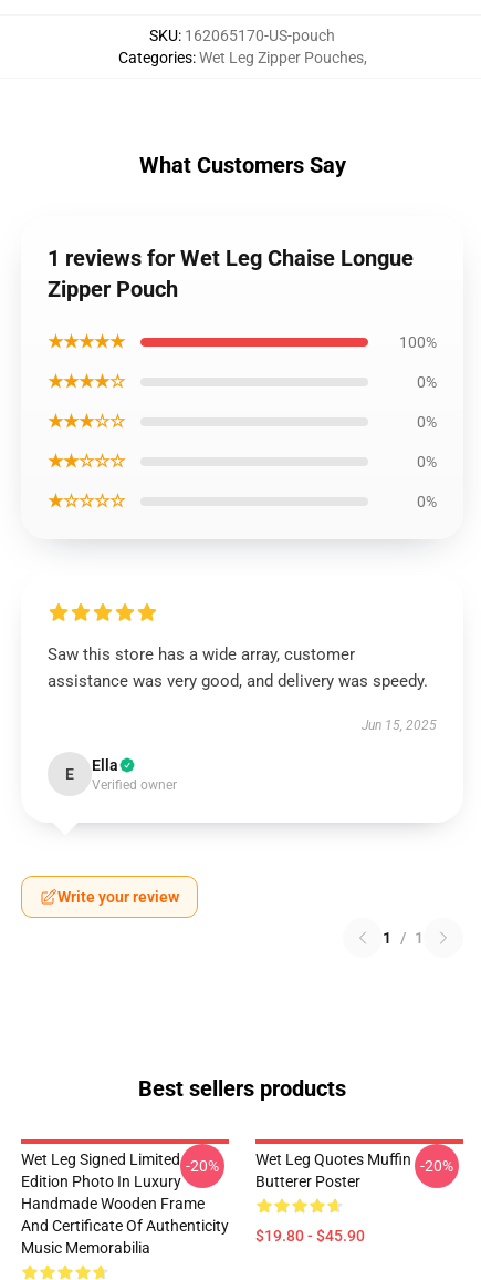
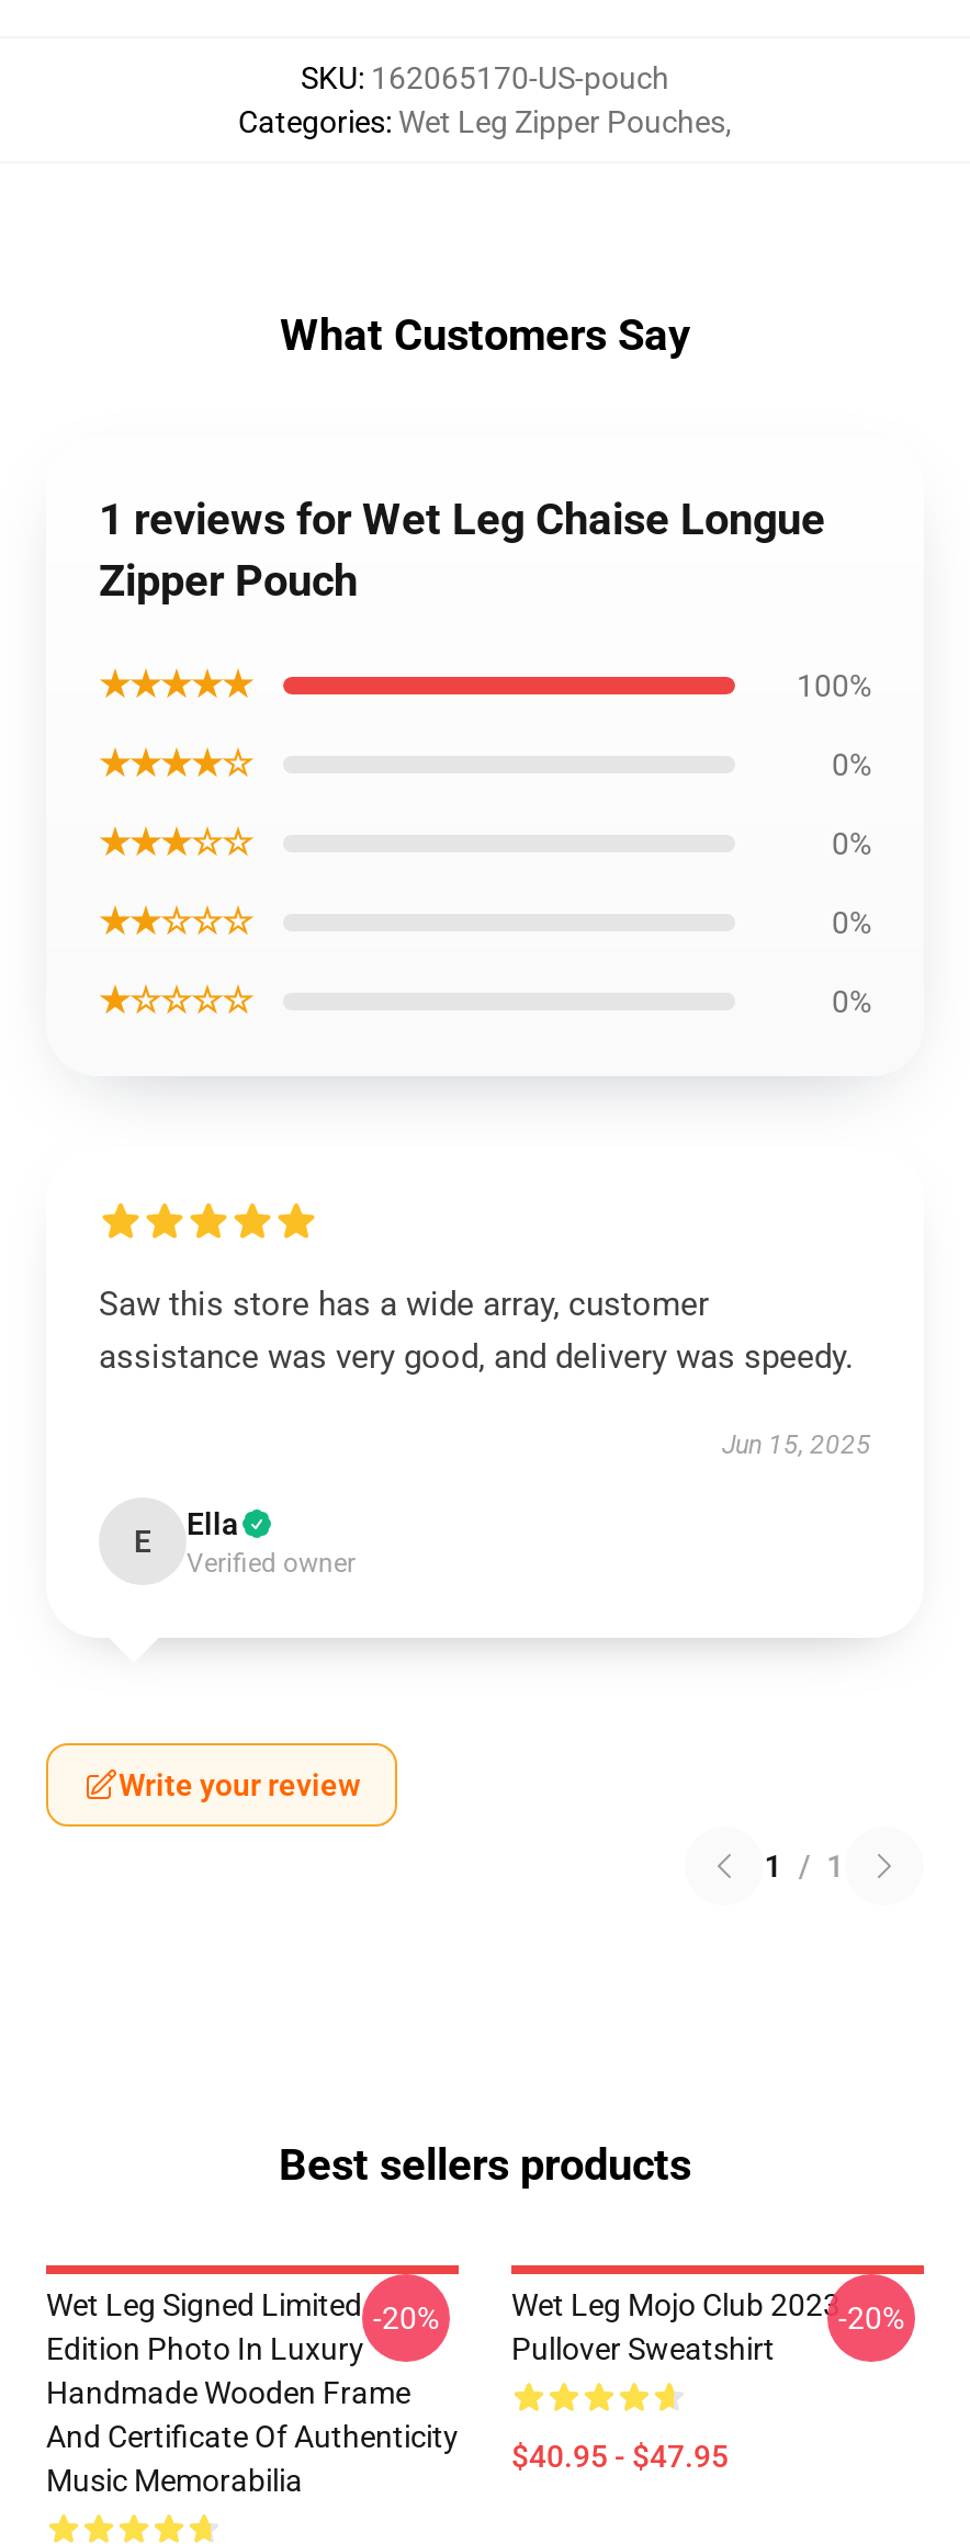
[255,1150,411,1190] Wet Leg Quotes Muffin | Butterer Poster -> [511,2287,841,2366] Wet Leg Mojo Club 2023 | Pullover Sweatshirt
[255,1227,365,1245] $19.80 - $45.90 -> [511,2439,729,2474] $40.95 - $47.95

